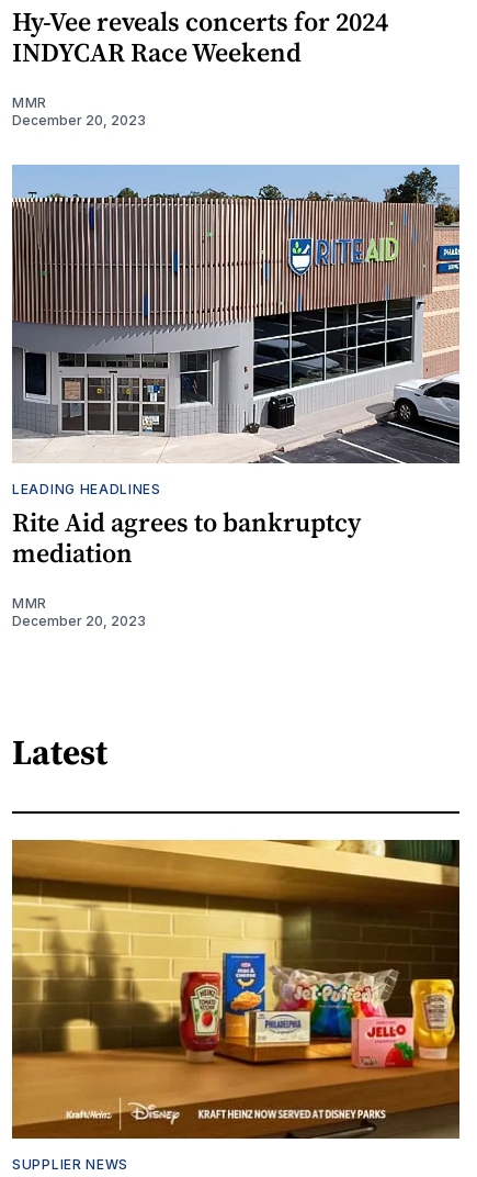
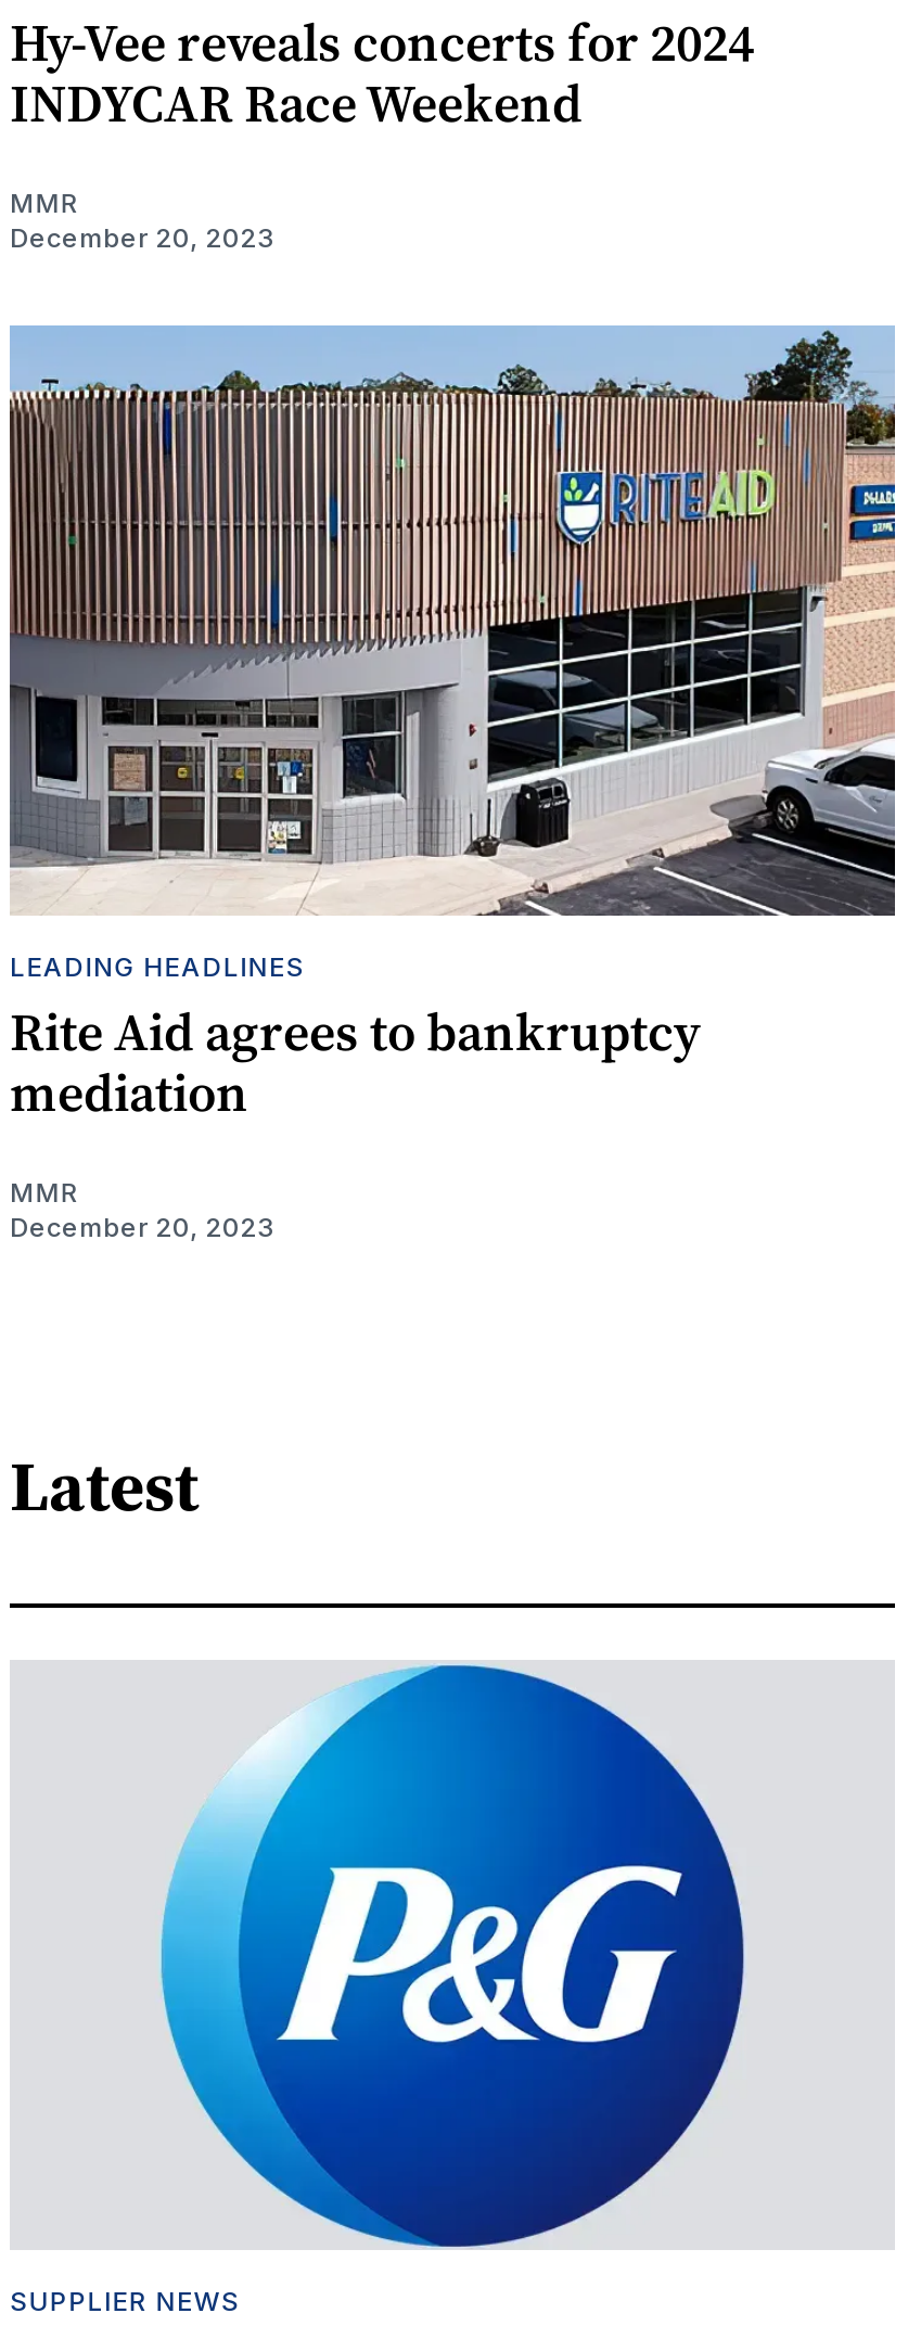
[11,839,461,1140] [image] -> [10,1660,895,2250] [image]

